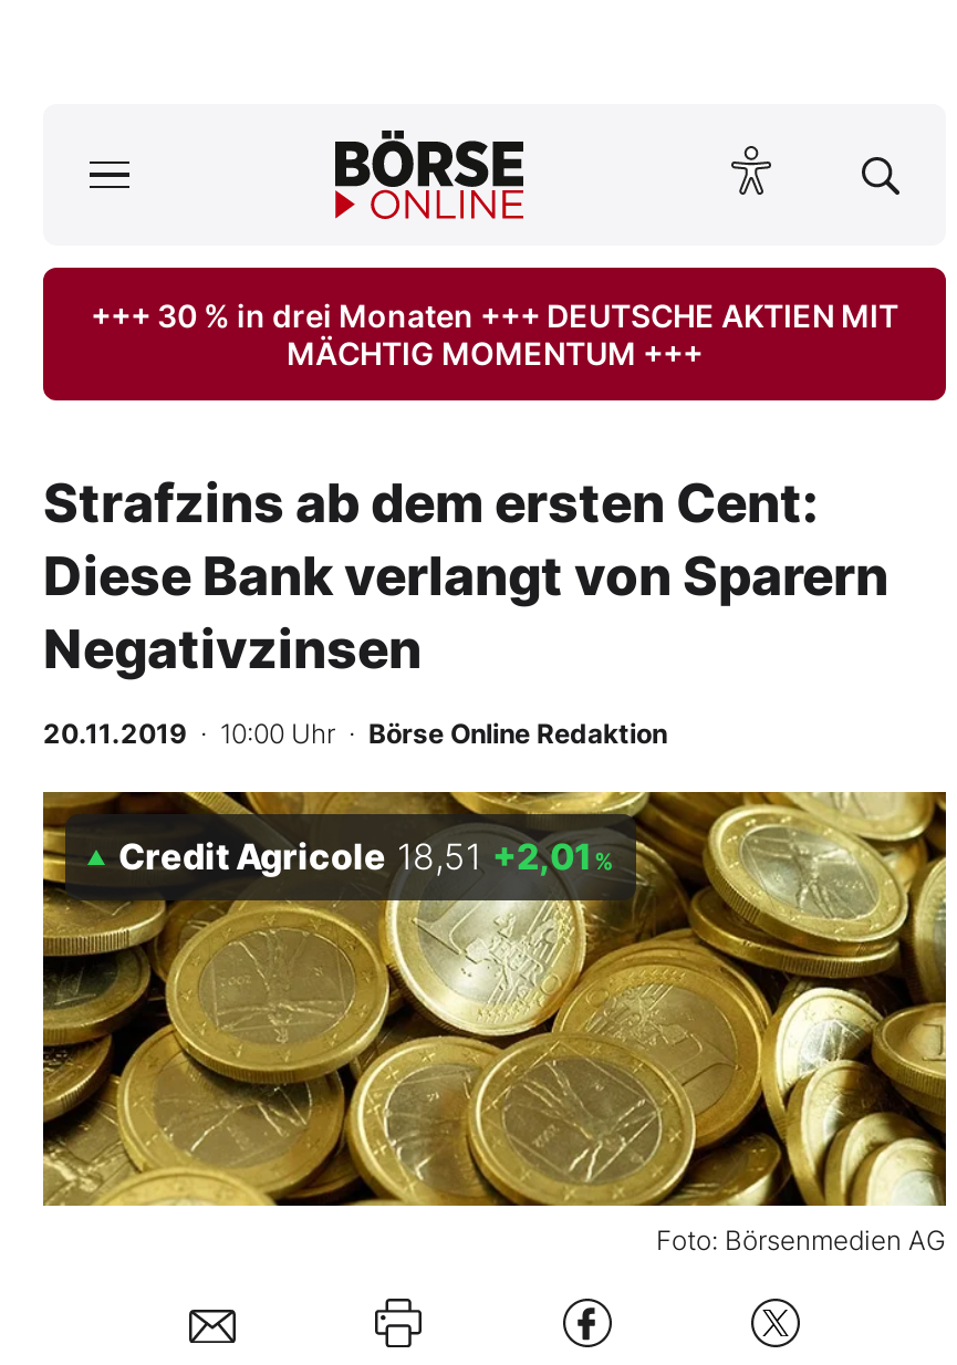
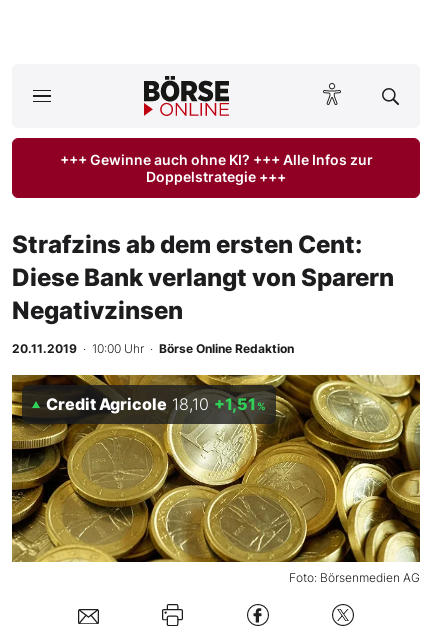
[91,296,898,372] +++ 30 % in drei Monaten +++ DEUTSCHE AKTIEN MIT | MÄCHTIG MOMENTUM +++ -> [59,151,372,185] +++ Gewinne auch ohne KI? +++ Alle Infos zur | Doppelstrategie +++
[118,834,614,878] Credit Agricole 18,51 +2,01% -> [46,394,266,414] Credit Agricole 18,10 +1,51%

